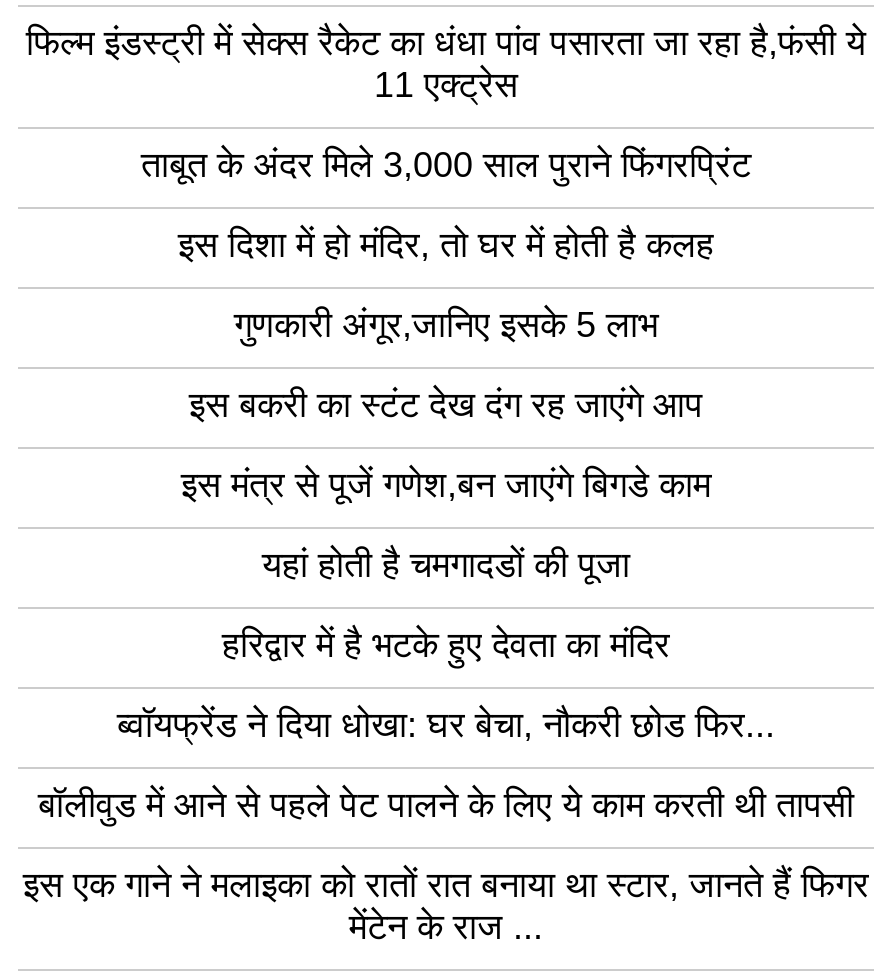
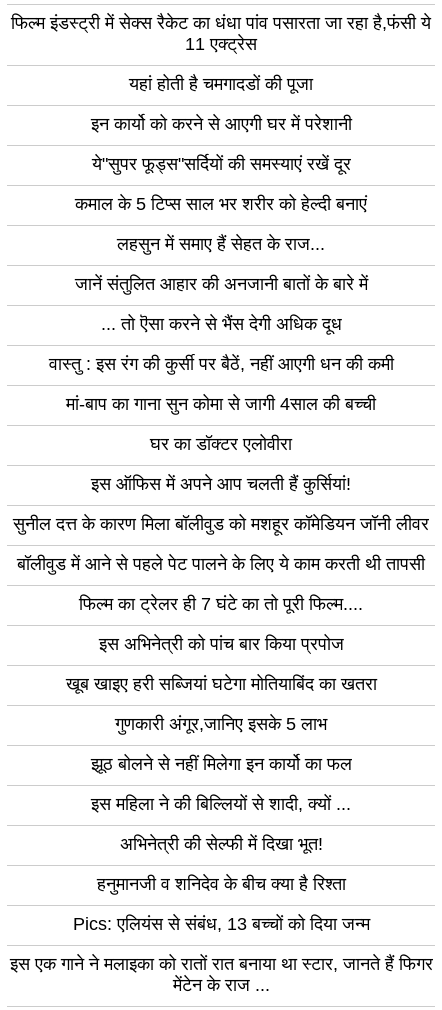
[141,146,751,506] ताबूत के अंदर मिले 3,000 साल पुराने फिंगरप्रिंट | इस दिशा में हो मंदिर, तो घर में होती है कलह | इस बकरी का स्टंट देख दंग रह जाएंगे आप | इस मंत्र से पूजें गणेश,बन जाएंगे बिगडे काम -> none
moved [234,306,658,346] -> [115,714,327,734]: गुणकारी अंगूर,जानिए इसके 5 लाभ
moved [262,546,630,586] -> [129,74,313,94]: यहां होती है चमगादडों की पूजा
[117,626,775,746] हरिद्वार में है भटके हुए देवता का मंदिर | ब्वॉयफ्रेंड ने दिया धोखा: घर बेचा, नौकरी छोड फिर... -> [13,114,429,534] इन कार्यो को करने से आएगी घर में परेशानी | ये"सुपर फूड्स"सर्दियों की समस्याएं रखें दूर | कमाल के 5 टिप्स साल भर शरीर को हेल्दी बनाएं | लहसुन में समाए हैं सेहत के राज... | जानें संतुलित आहार की अनजानी बातों के बारे में | ... तो ऎसा करने से भैंस देगी अधिक दूध | वास्तु : इस रंग की कुर्सी पर बैठें, नहीं आएगी धन की कमी | मां-बाप का गाना सुन कोमा से जागी 4साल की बच्ची | घर का डॉक्टर एलोवीरा | इस ऑफिस में अपने आप चलती हैं कुर्सियां! | सुनील दत्त के कारण मिला बॉलीवुड को मशहूर कॉमेडियन जॉनी लीवर
none -> [65,594,376,934] फिल्म का ट्रेलर ही 7 घंटे का तो पूरी फिल्म.... | इस अभिनेत्री को पांच बार किया प्रपोज | खूब खाइए हरी सब्जियां घटेगा मोतियाबिंद का खतरा | झूठ बोलने से नहीं मिलेगा इन कार्यो का फल | इस महिला ने की बिल्लियों से शादी, क्यों ... | अभिनेत्री की सेल्फी में दिखा भूत! | हनुमानजी व शनिदेव के बीच क्या है रिश्ता | Pics: एलियंस से संबंध, 13 बच्चों को दिया जन्म

